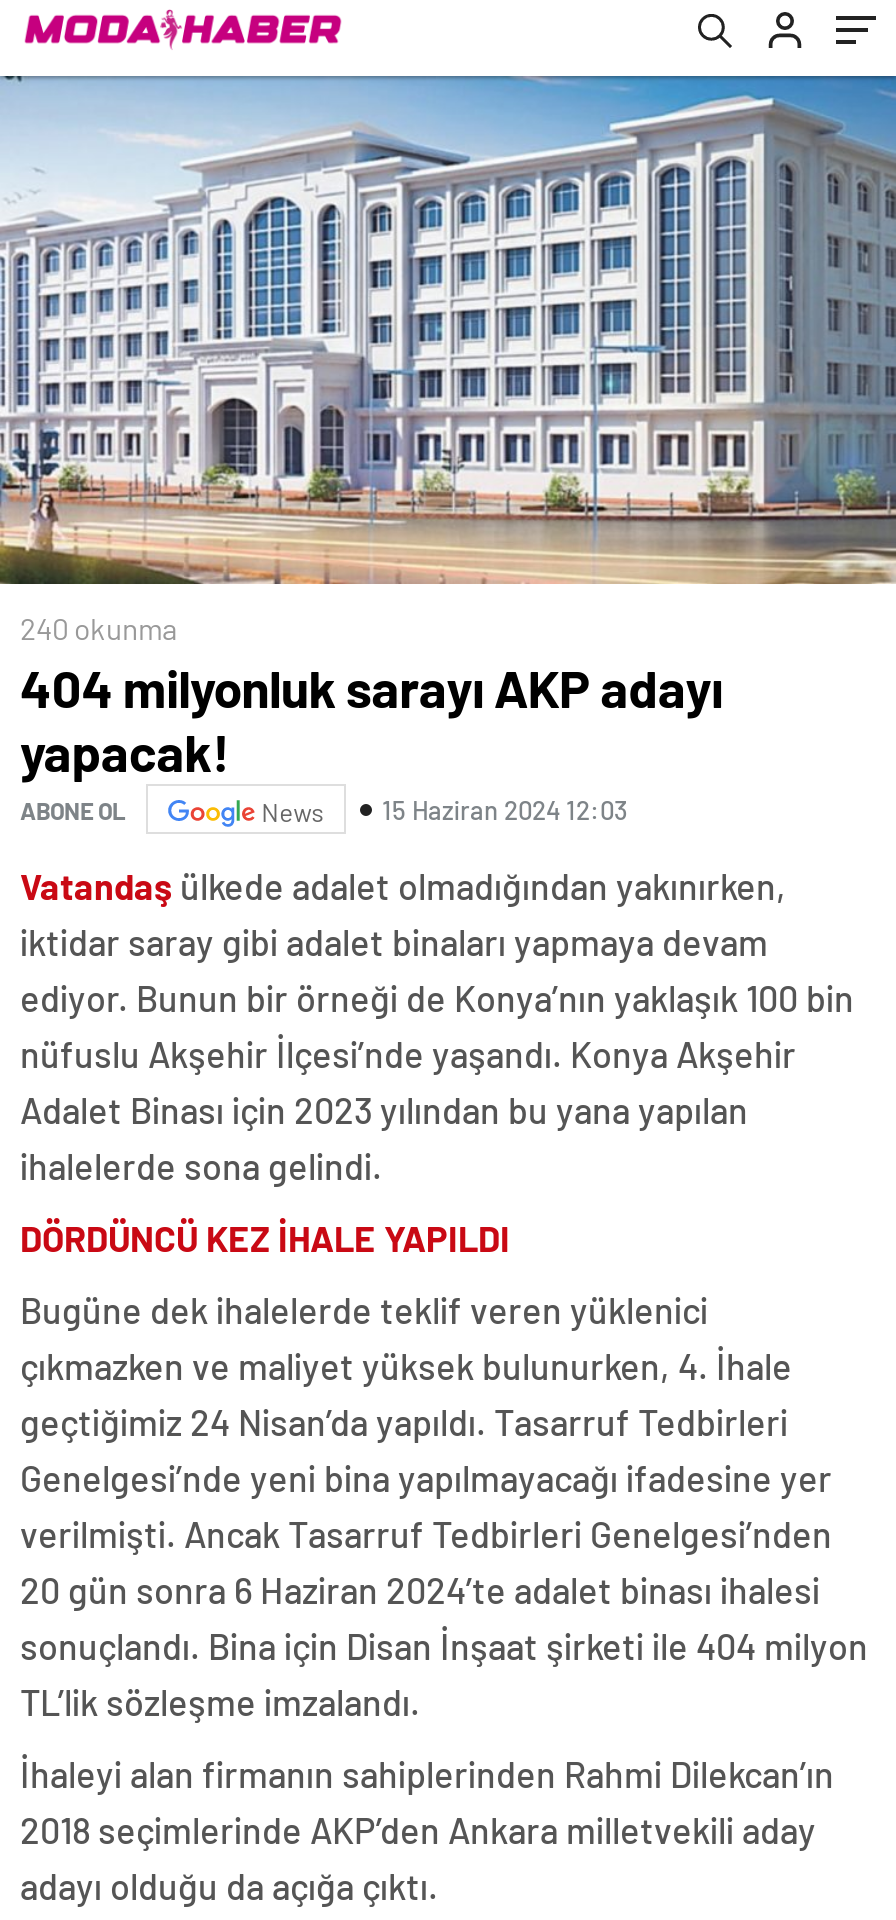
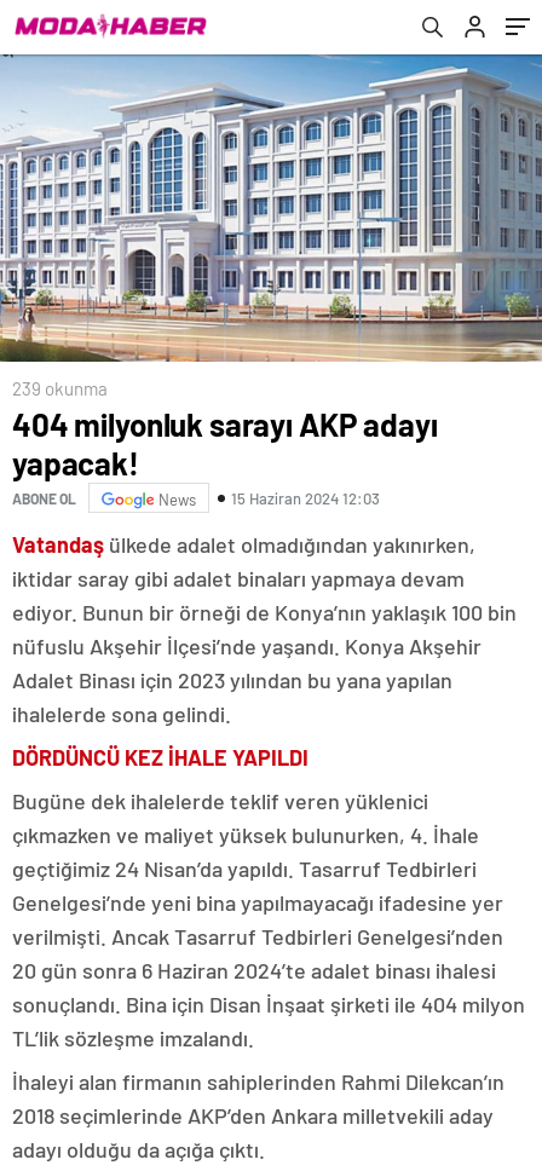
[20,611,178,647] 240 okunma -> [12,378,108,400] 239 okunma

